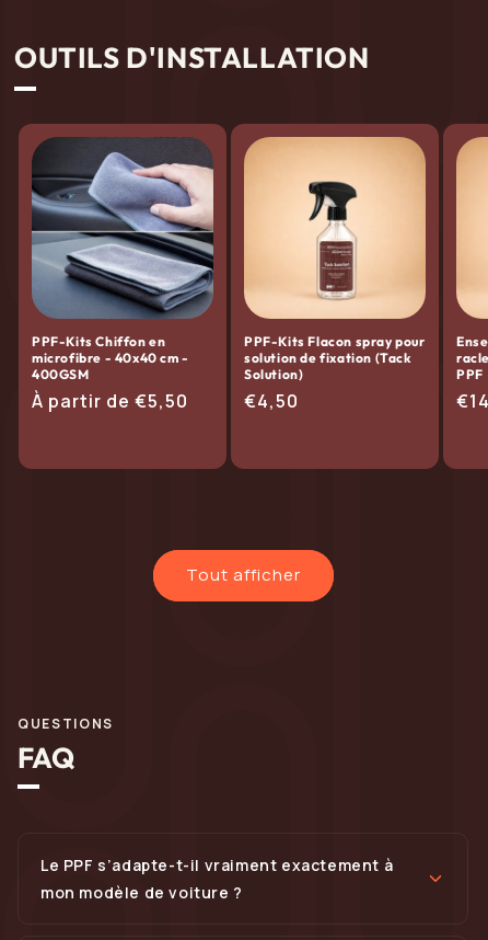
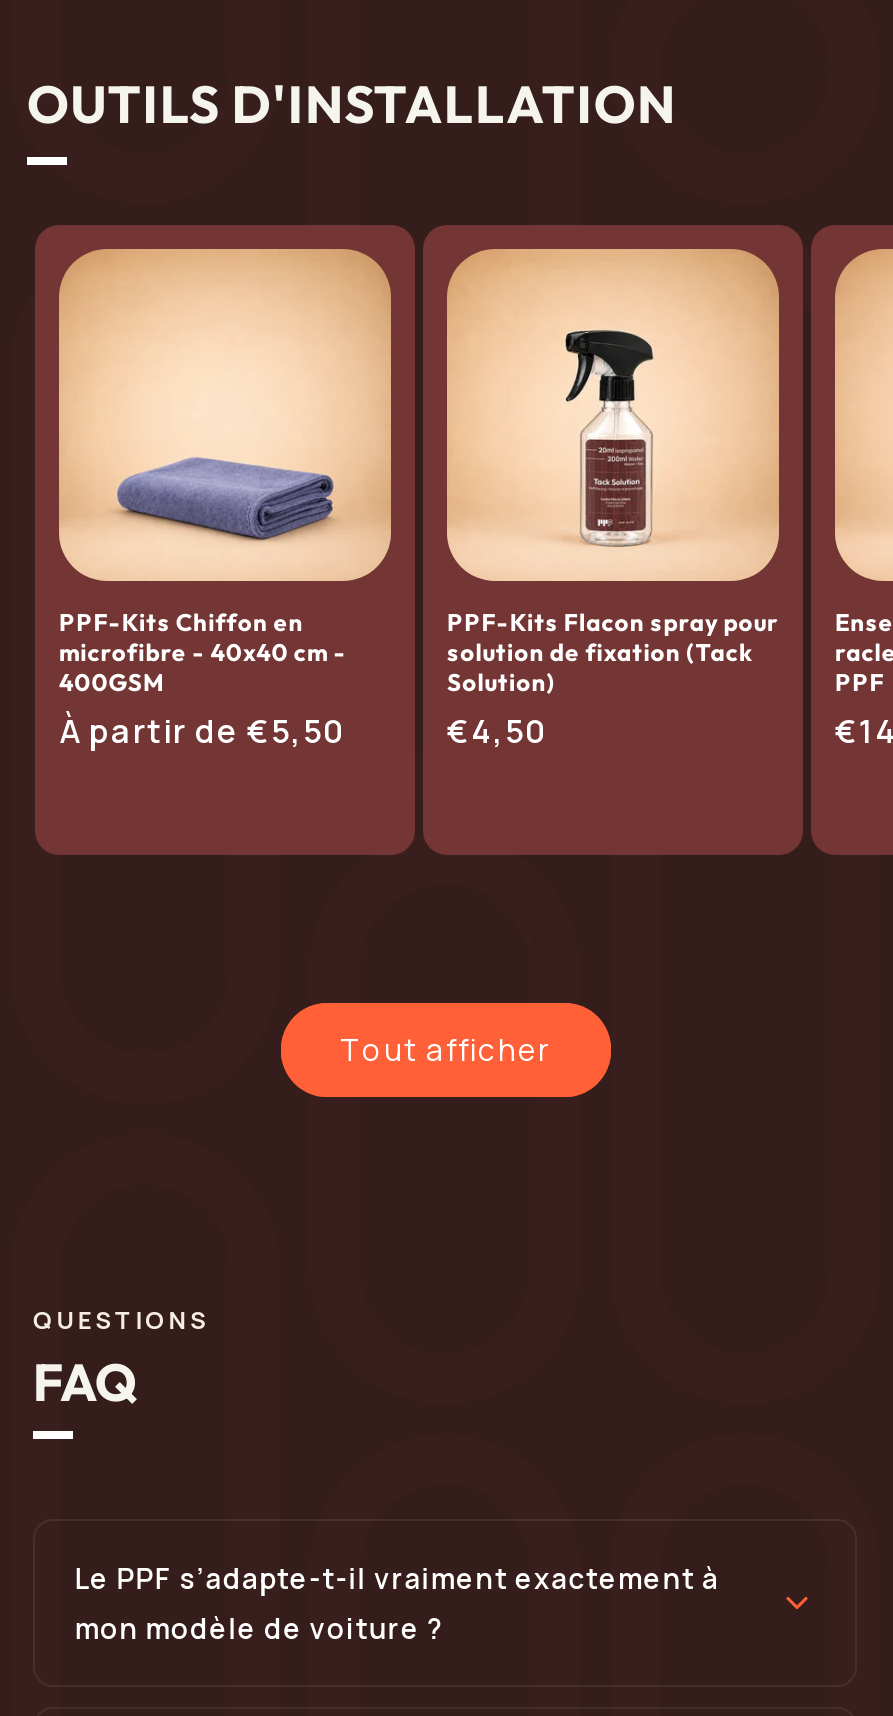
[31,136,214,319] [image] -> [57,248,393,582] [image]

